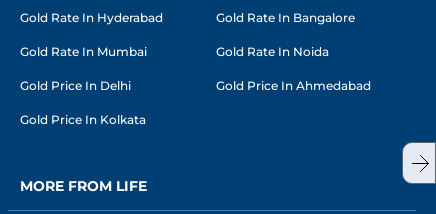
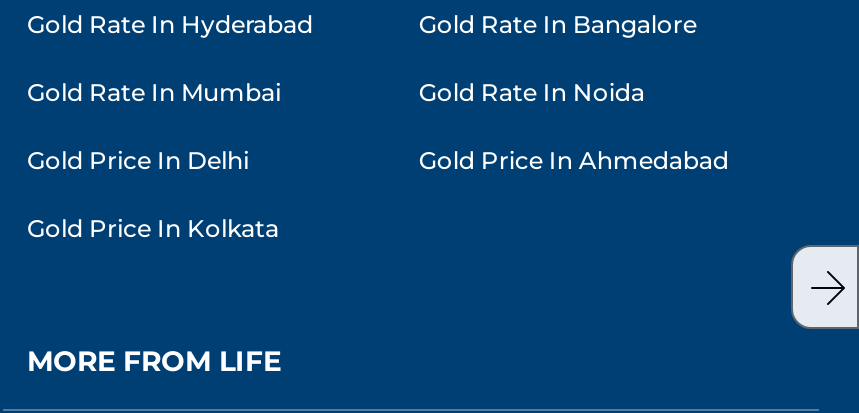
[401,128,433,185] [image] -> [789,243,853,357] [image]

